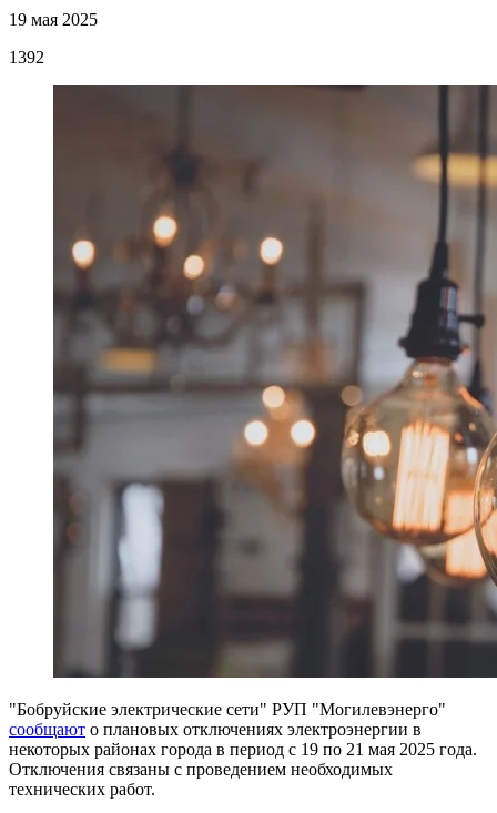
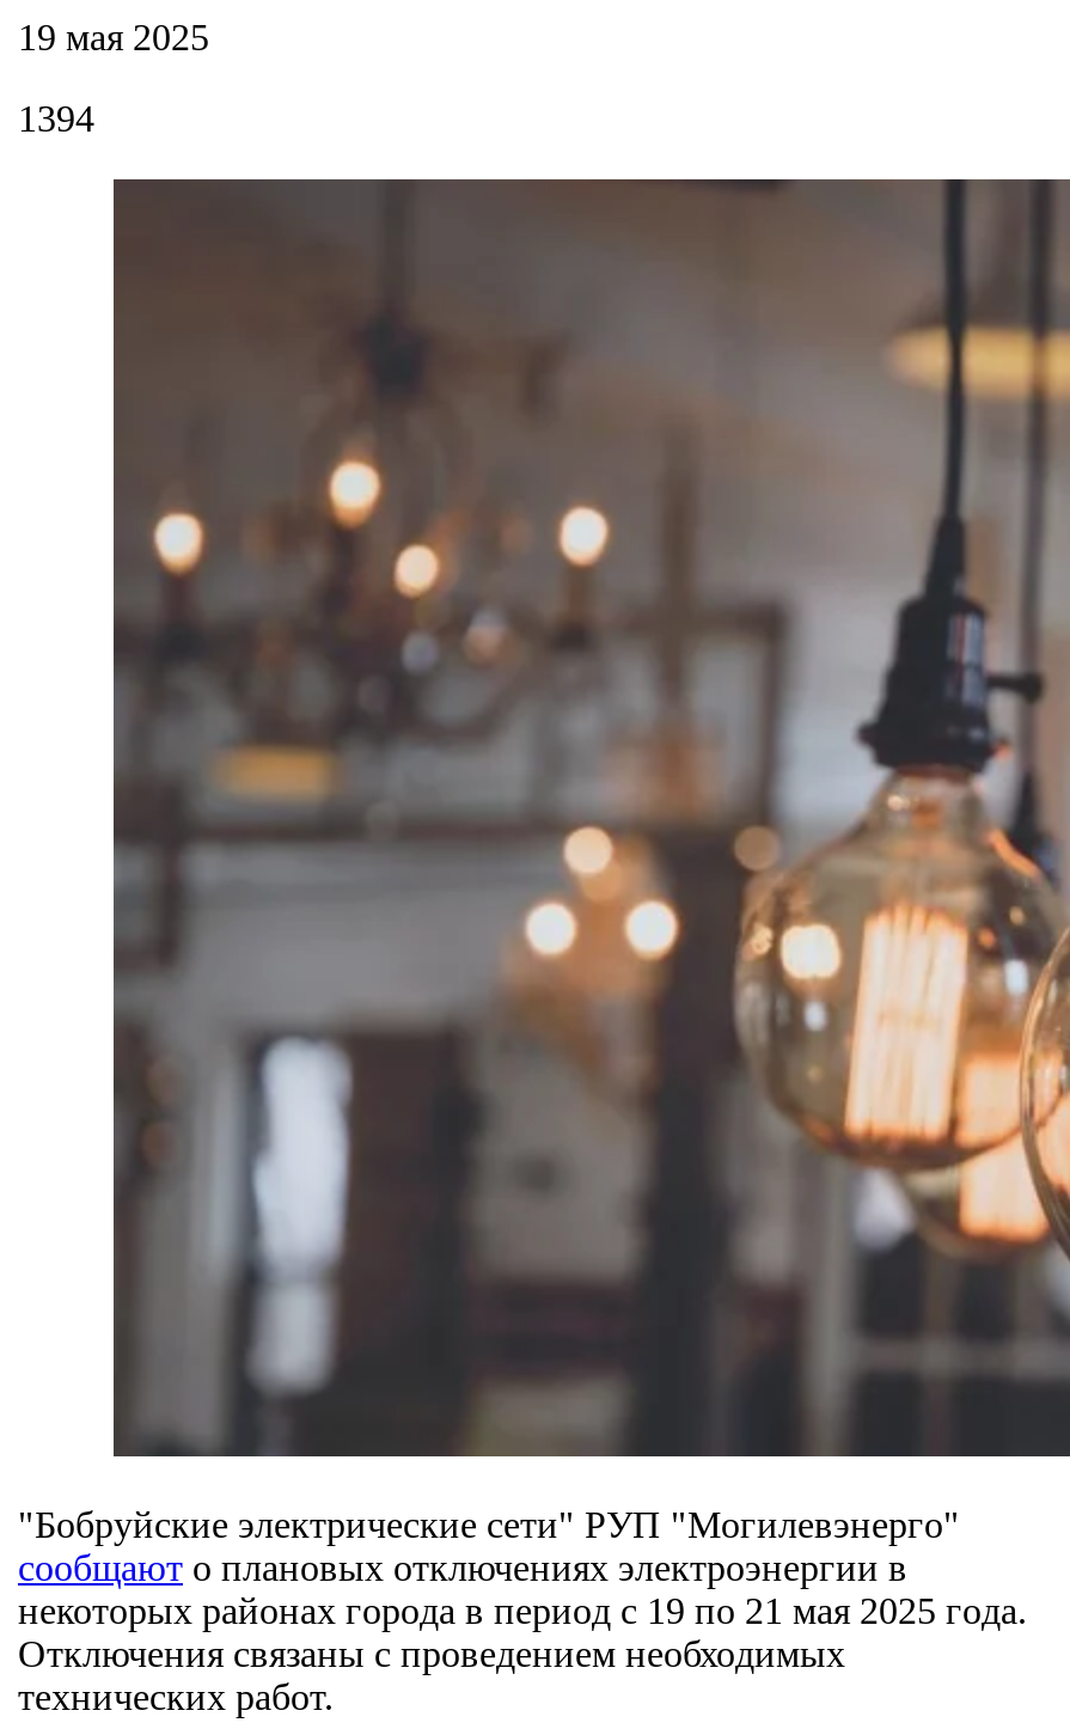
[9,48,44,67] 1392 -> [18,98,94,139] 1394

